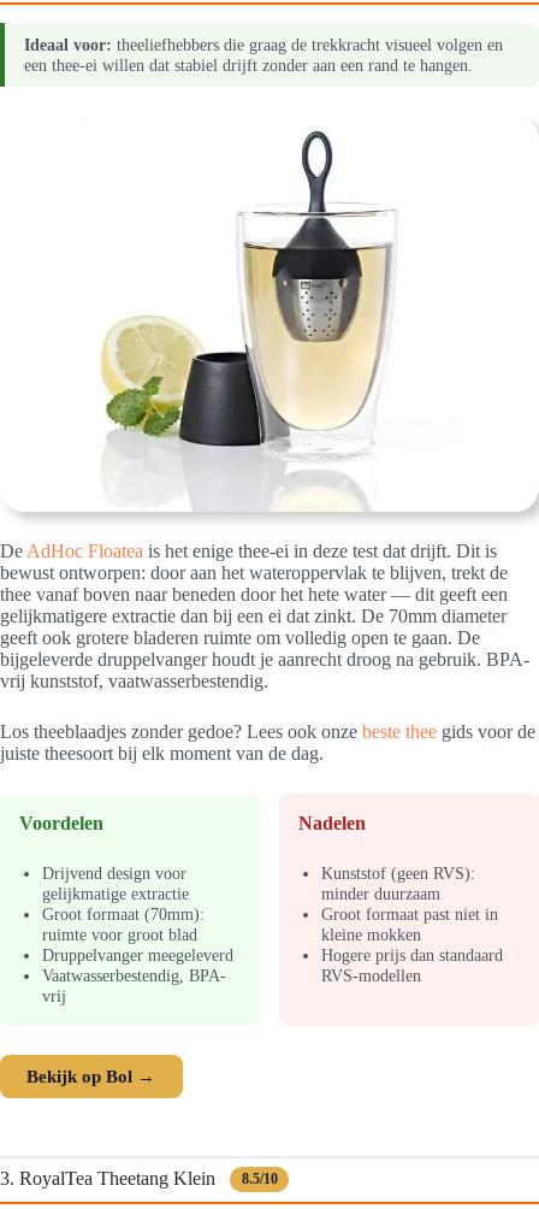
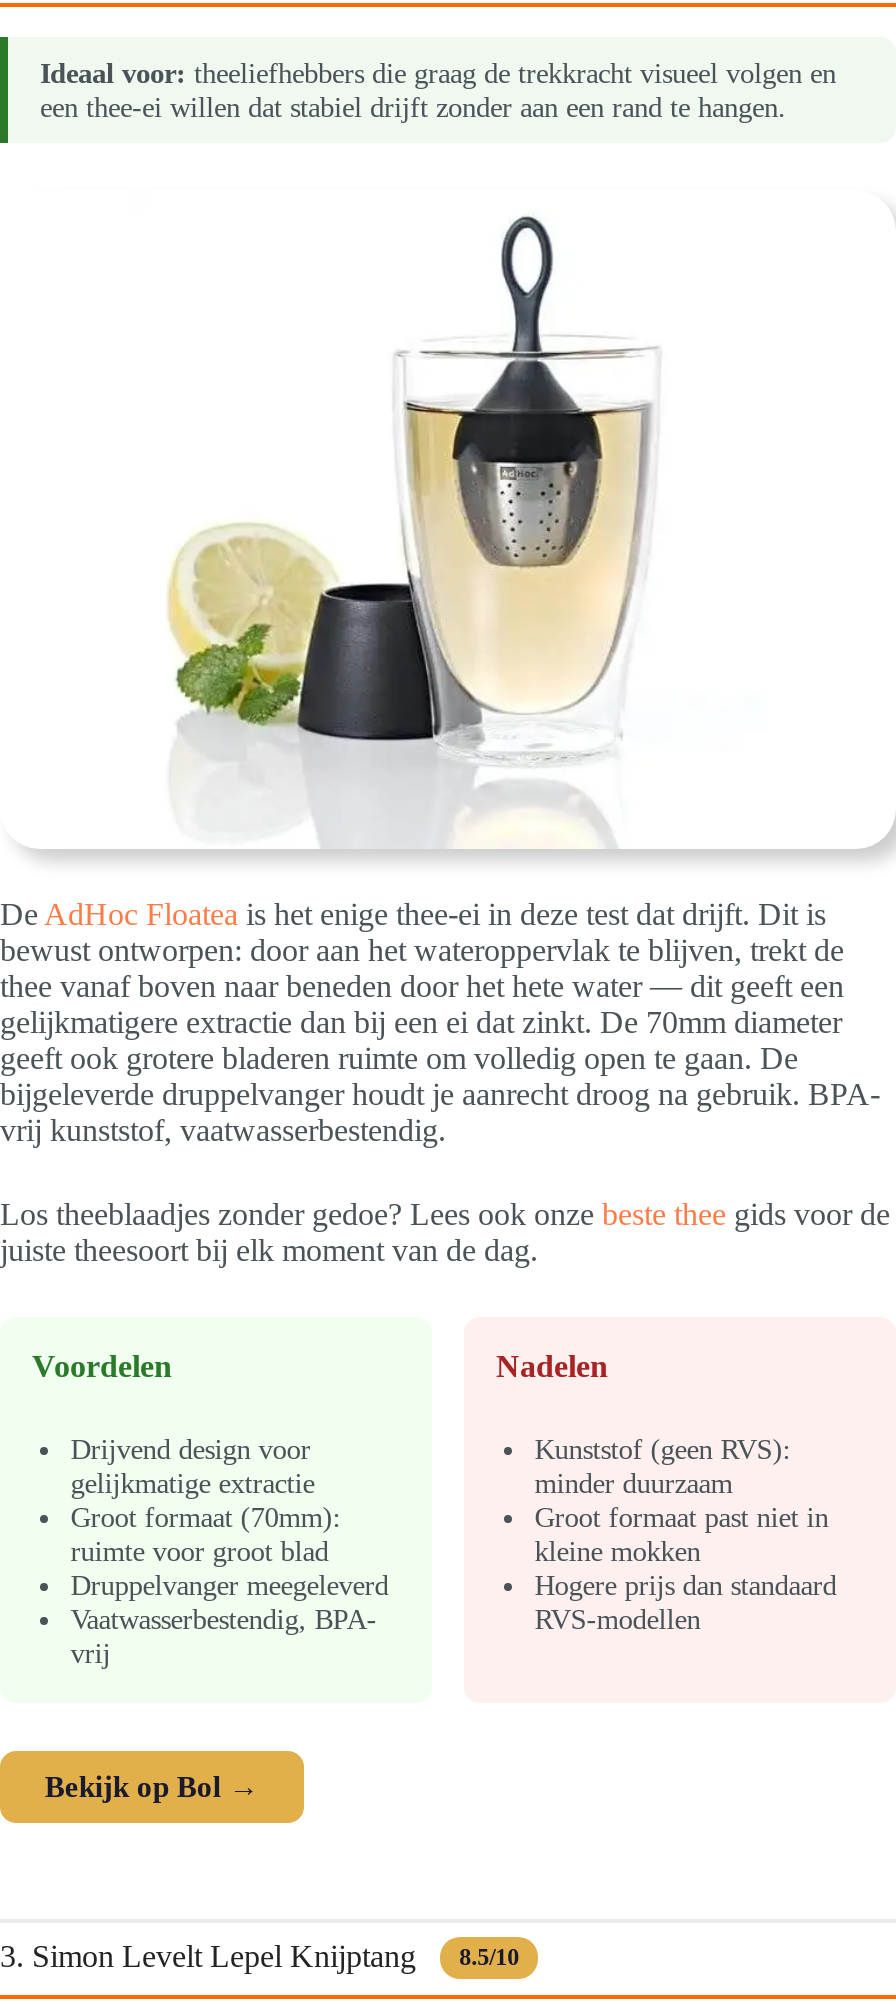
[0,1168,220,1188] 3. RoyalTea Theetang Klein -> [0,1939,424,1973] 3. Simon Levelt Lepel Knijptang

